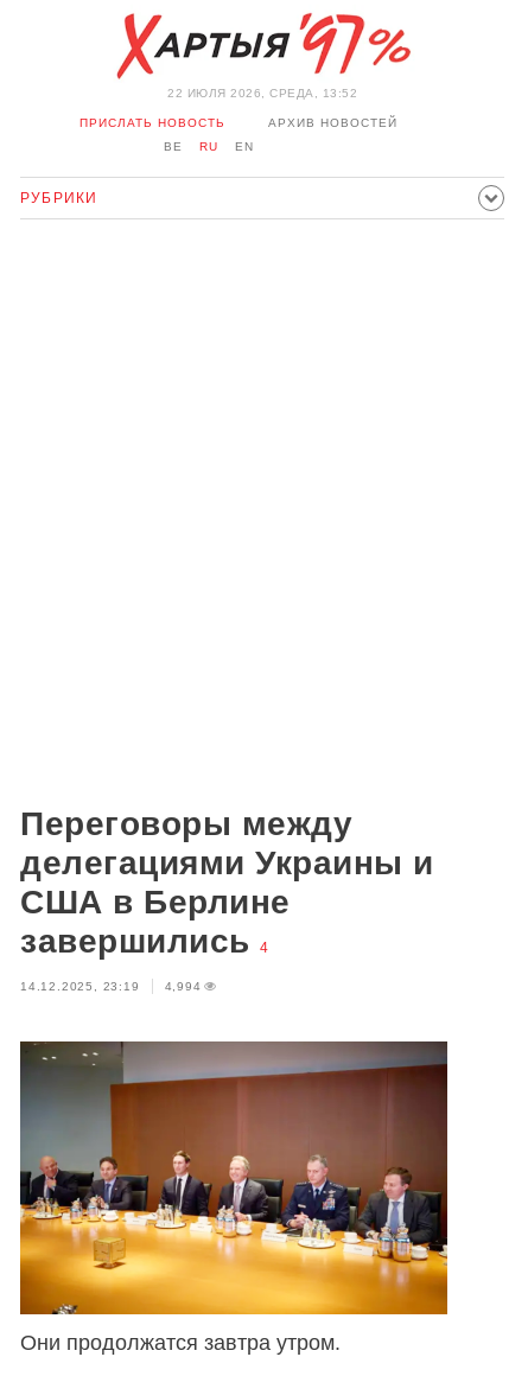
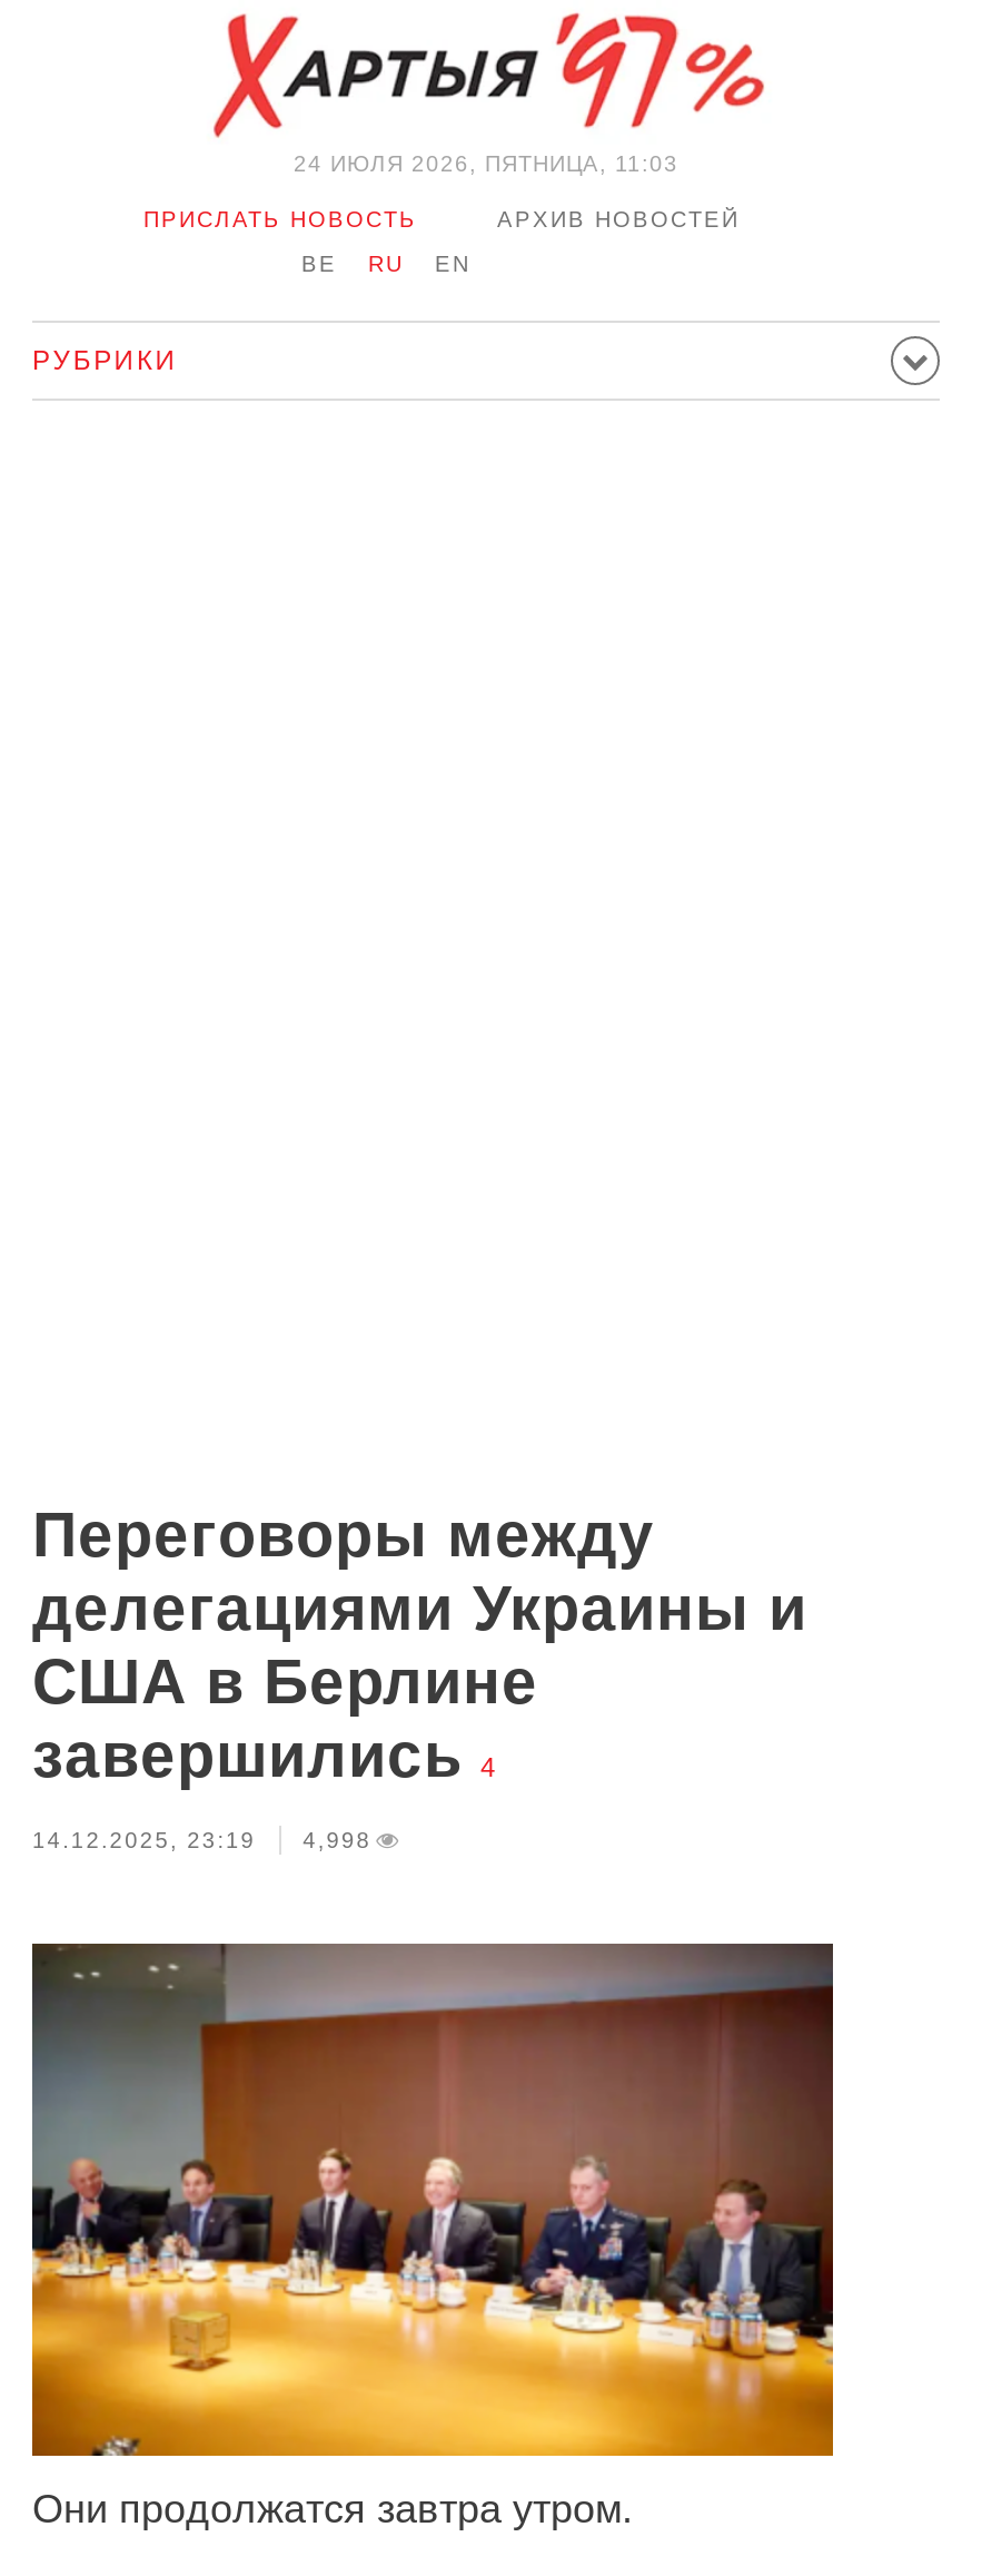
[167,87,357,100] 22 ИЮЛЯ 2026, СРЕДА, 13:52 -> [294,151,678,176] 24 ИЮЛЯ 2026, ПЯТНИЦА, 11:03
[20,980,201,993] 14.12.2025, 23:19 4,994 -> [32,1828,372,1852] 14.12.2025, 23:19 4,998

